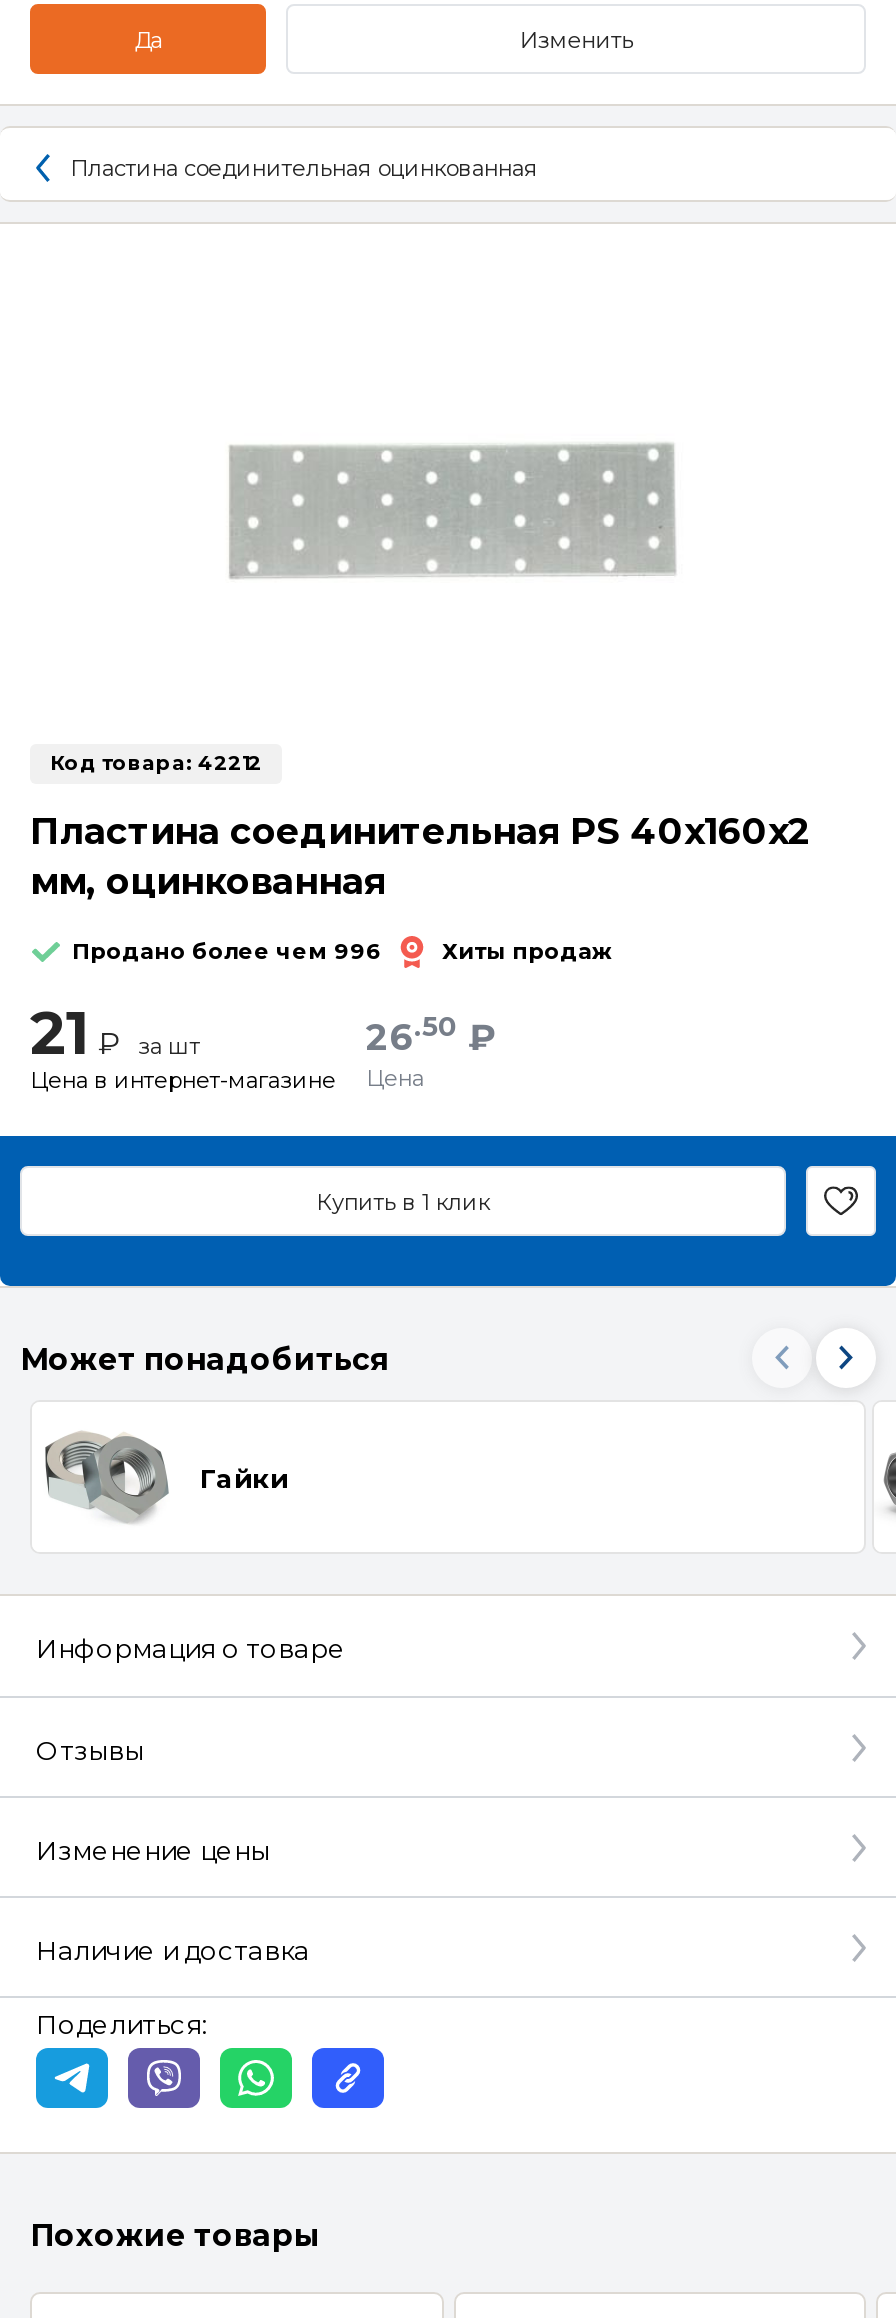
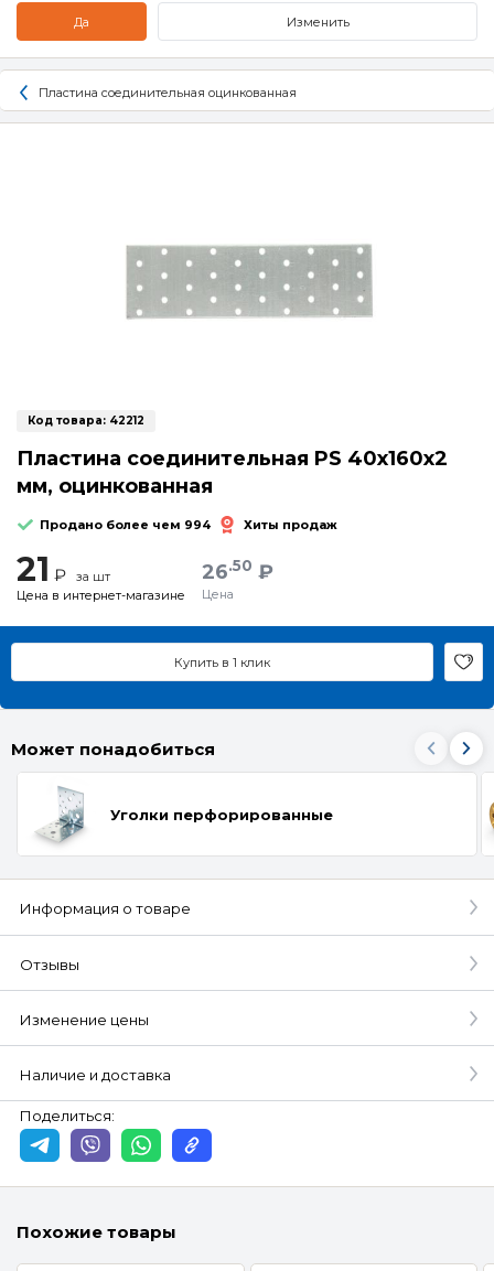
[72,938,382,966] Продано более чем 996 -> [40,517,211,532] Продано более чем 994
[44,1428,288,1530] [image] | Гайки -> [25,786,333,844] [image] | Уголки перфорированные

